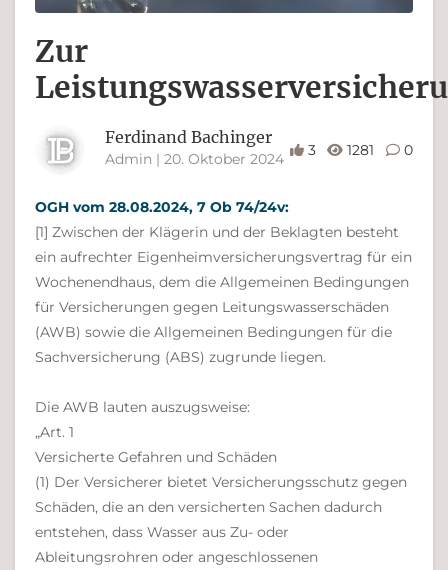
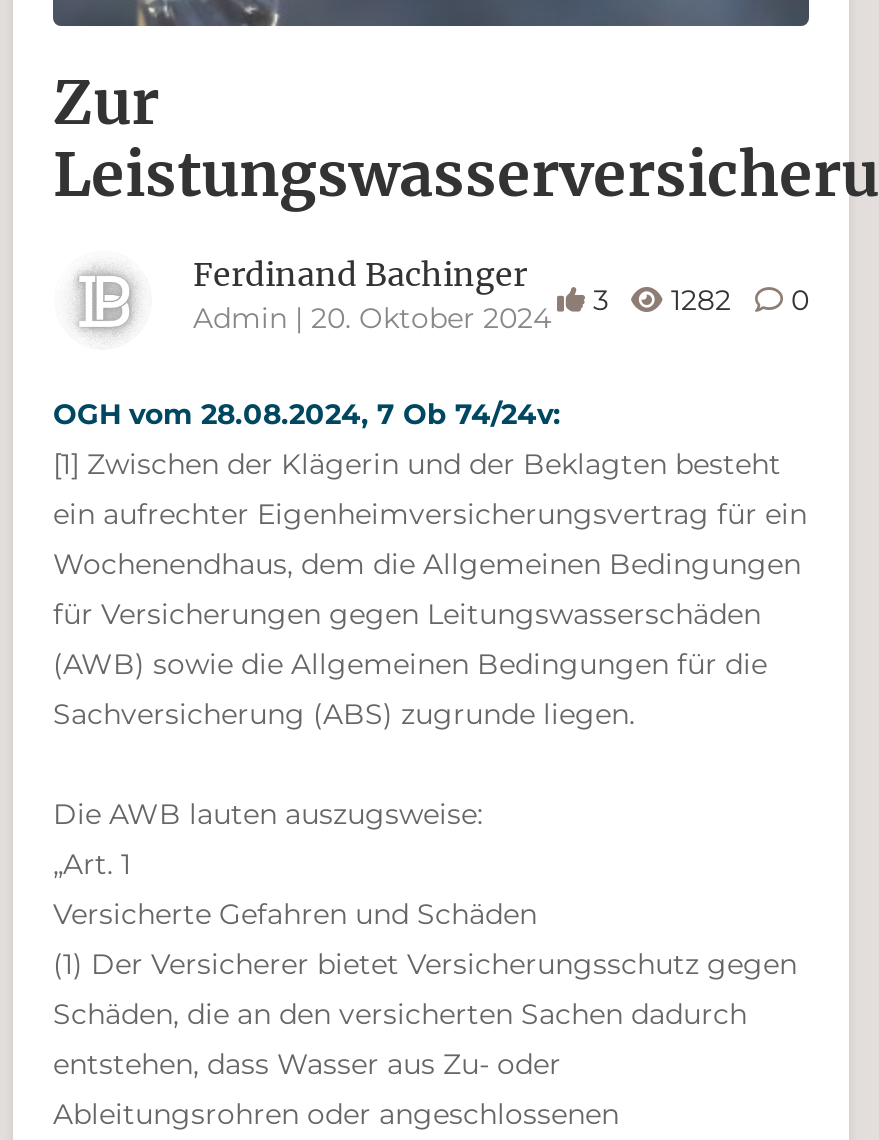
[343,140,378,158] 1281 -> [663,281,739,317] 1282

